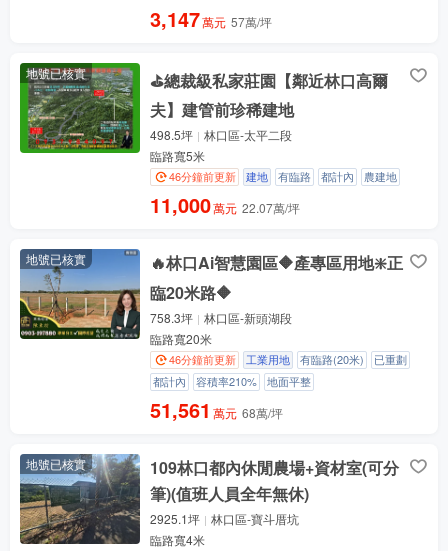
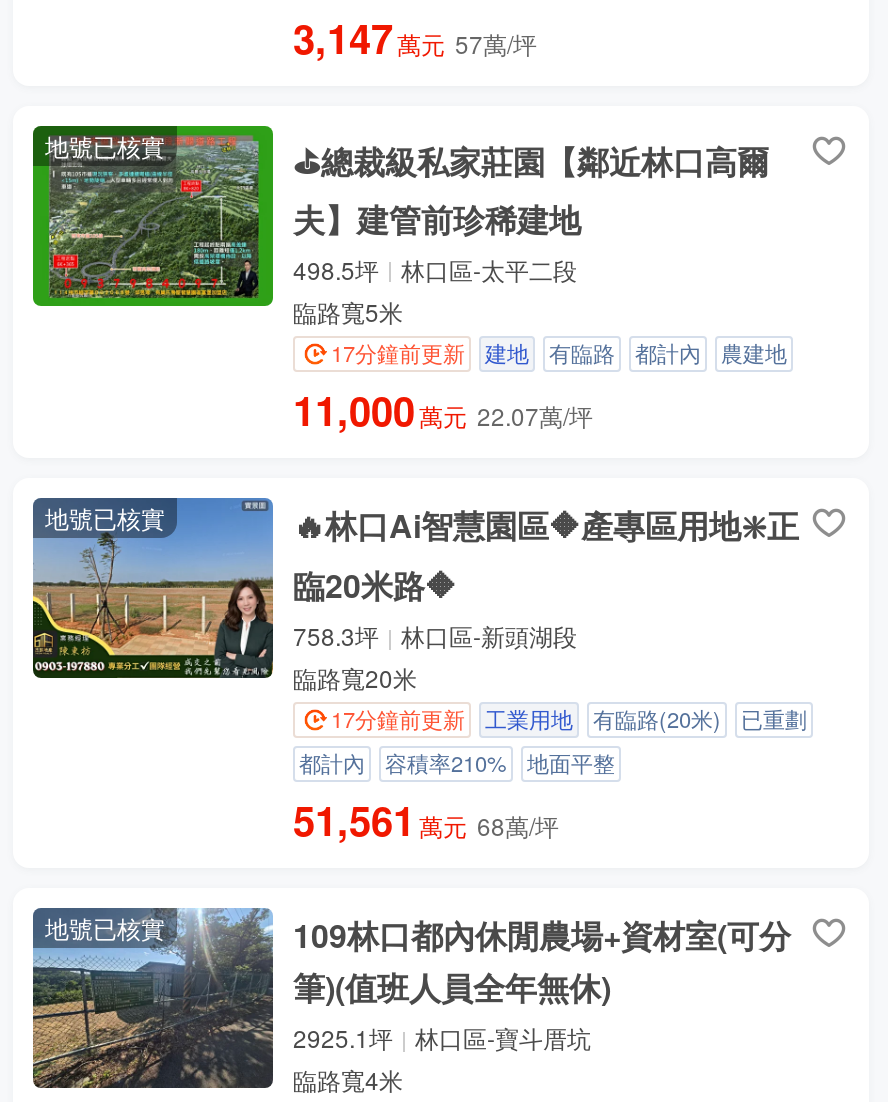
[169,168,397,184] 46分鐘前更新 建地 有臨路 都計內 農建地 -> [331,336,787,368] 17分鐘前更新 建地 有臨路 都計內 農建地
[169,351,407,367] 46分鐘前更新 工業用地 有臨路(20米) 已重劃 -> [331,703,807,735] 17分鐘前更新 工業用地 有臨路(20米) 已重劃

